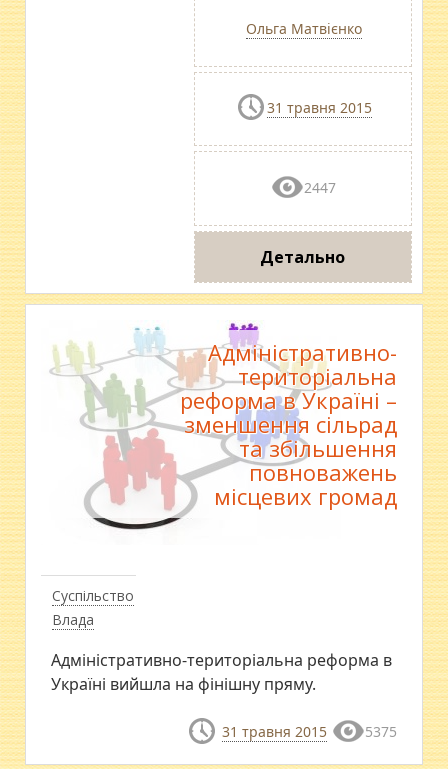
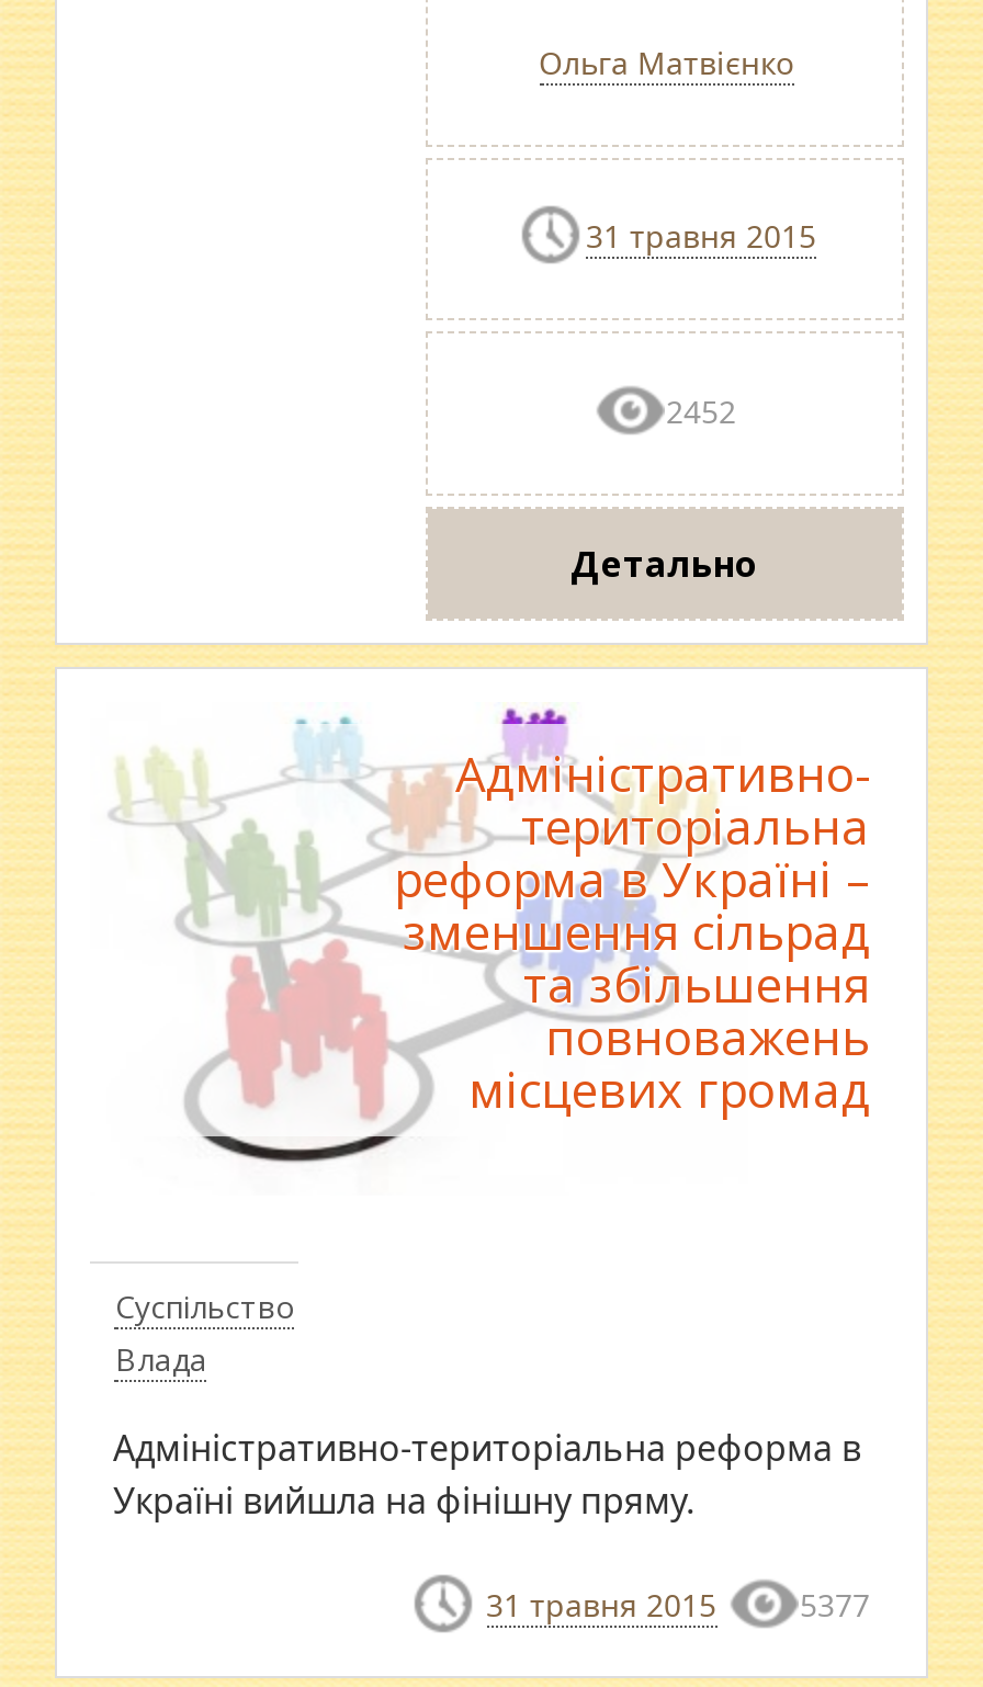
[303,178,335,197] 2447 -> [666,390,736,432] 2452
[221,722,396,741] 31 травня 2015 5375 -> [486,1584,870,1626] 31 травня 2015 5377

